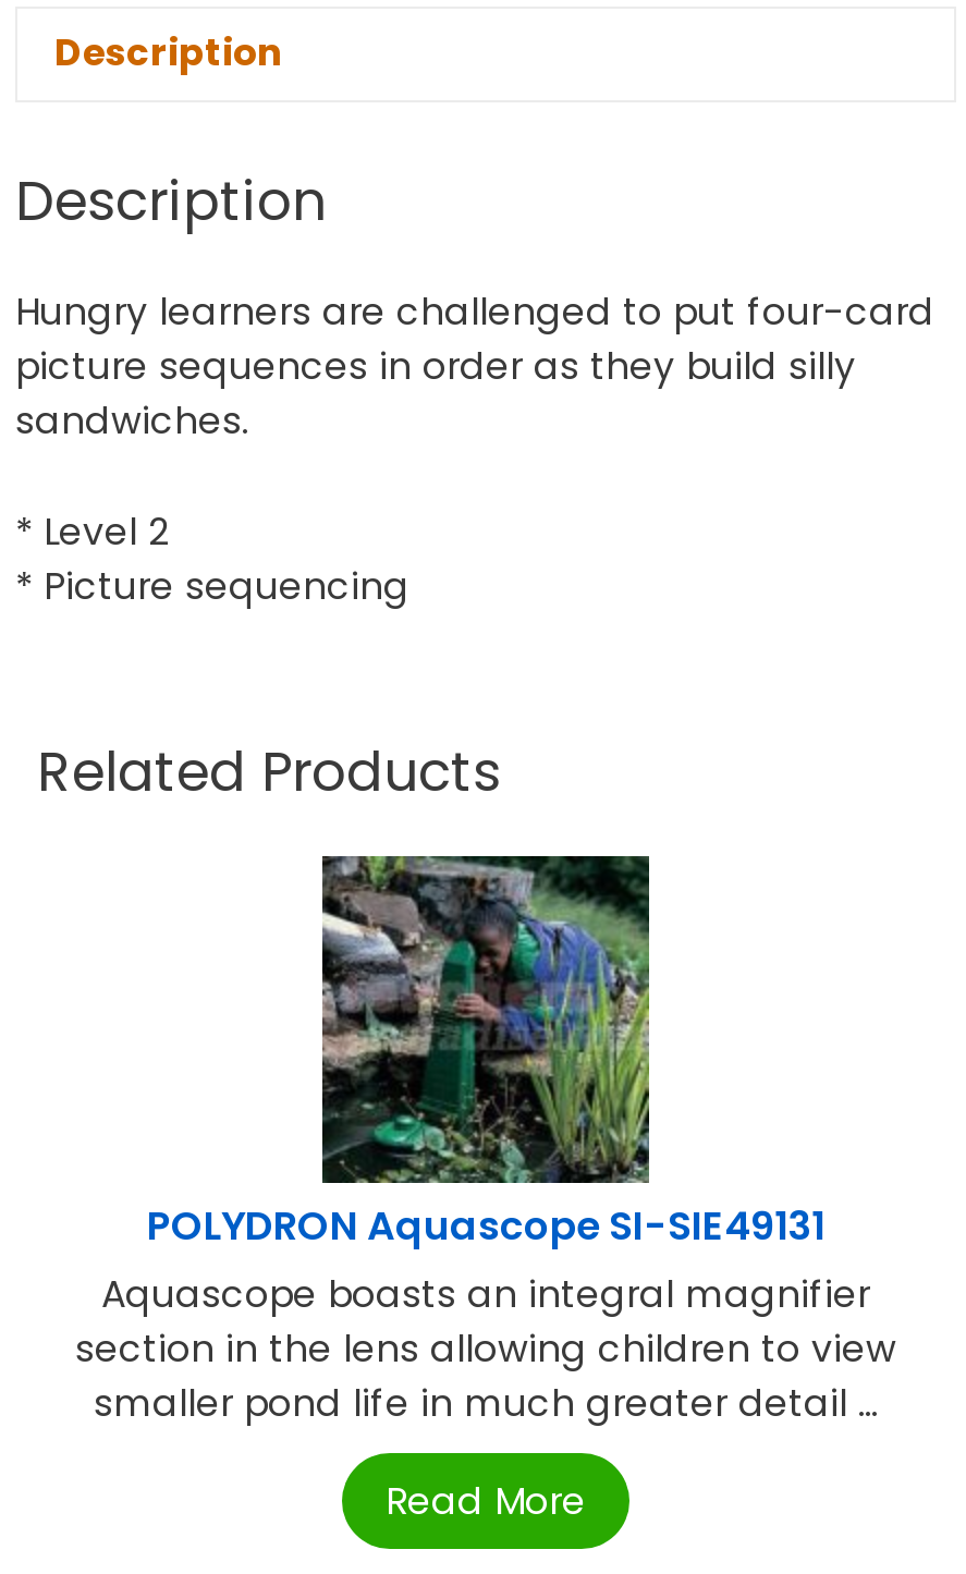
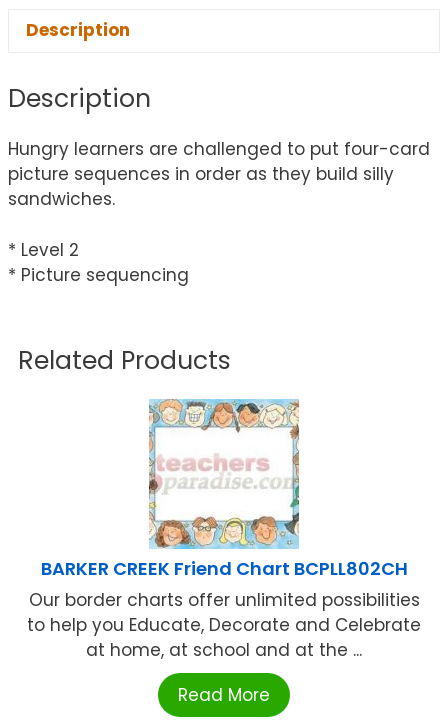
[75,854,896,1428] [image] | POLYDRON Aquascope SI-SIE49131 | Aquascope boasts an integral magnifier | section in the lens allowing children to view | smaller pond life in much greater detail ... -> [27,399,421,662] [image] | BARKER CREEK Friend Chart BCPLL802CH | Our border charts offer unlimited possibilities | to help you Educate, Decorate and Celebrate | at home, at school and at the ...

